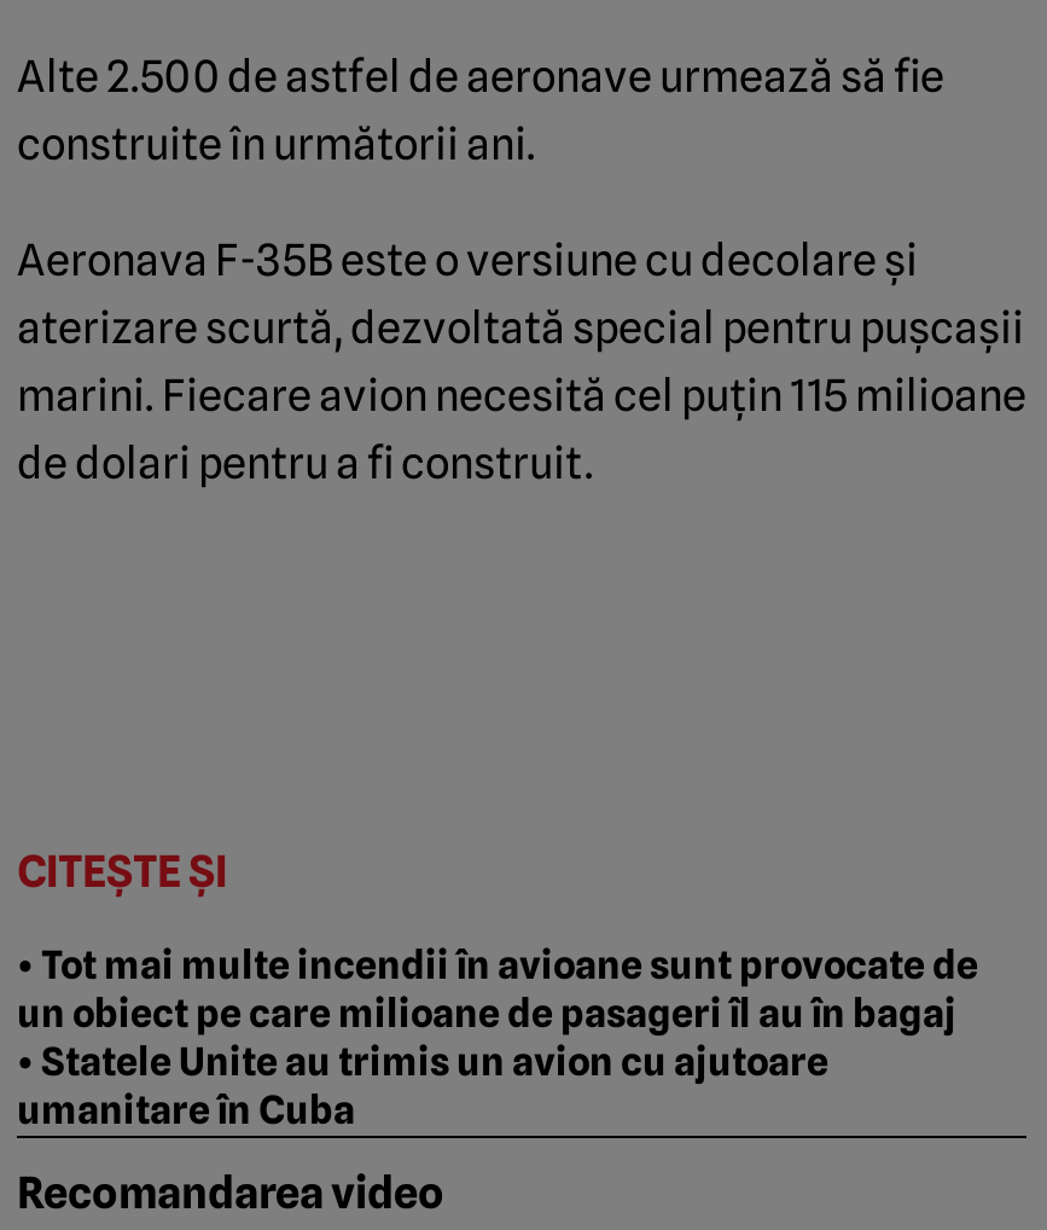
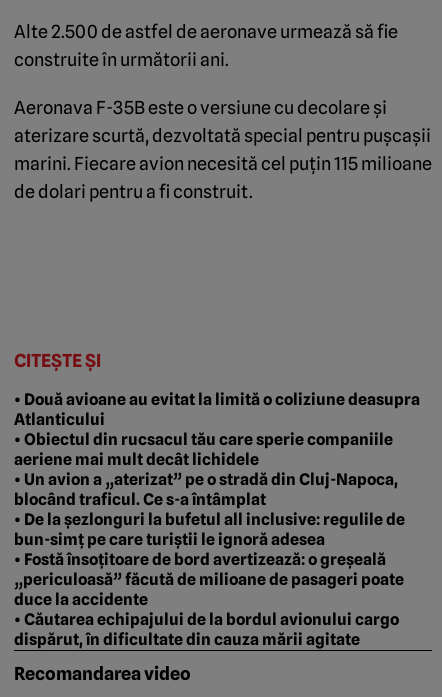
[17,942,978,1133] • Tot mai multe incendii în avioane sunt provocate de | un obiect pe care milioane de pasageri îl au în bagaj | • Statele Unite au trimis un avion cu ajutoare | umanitare în Cuba -> [14,390,420,649] • Două avioane au evitat la limită o coliziune deasupra | Atlanticului | • Obiectul din rucsacul tău care sperie companiile | aeriene mai mult decât lichidele | • Un avion a „aterizat” pe o stradă din Cluj-Napoca, | blocând traficul. Ce s-a întâmplat | • De la șezlonguri la bufetul all inclusive: regulile de | bun-simț pe care turiștii le ignoră adesea | • Fostă însoțitoare de bord avertizează: o greșeală | „periculoasă” făcută de milioane de pasageri poate | duce la accidente | • Căutarea echipajului de la bordul avionului cargo | dispărut, în dificultate din cauza mării agitate

